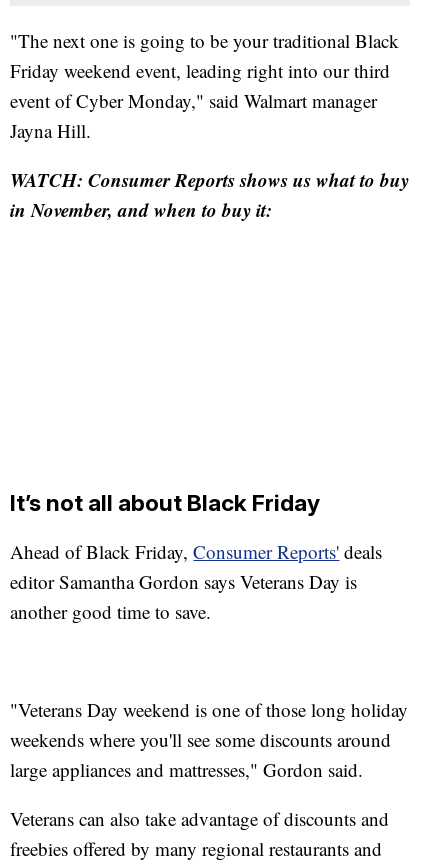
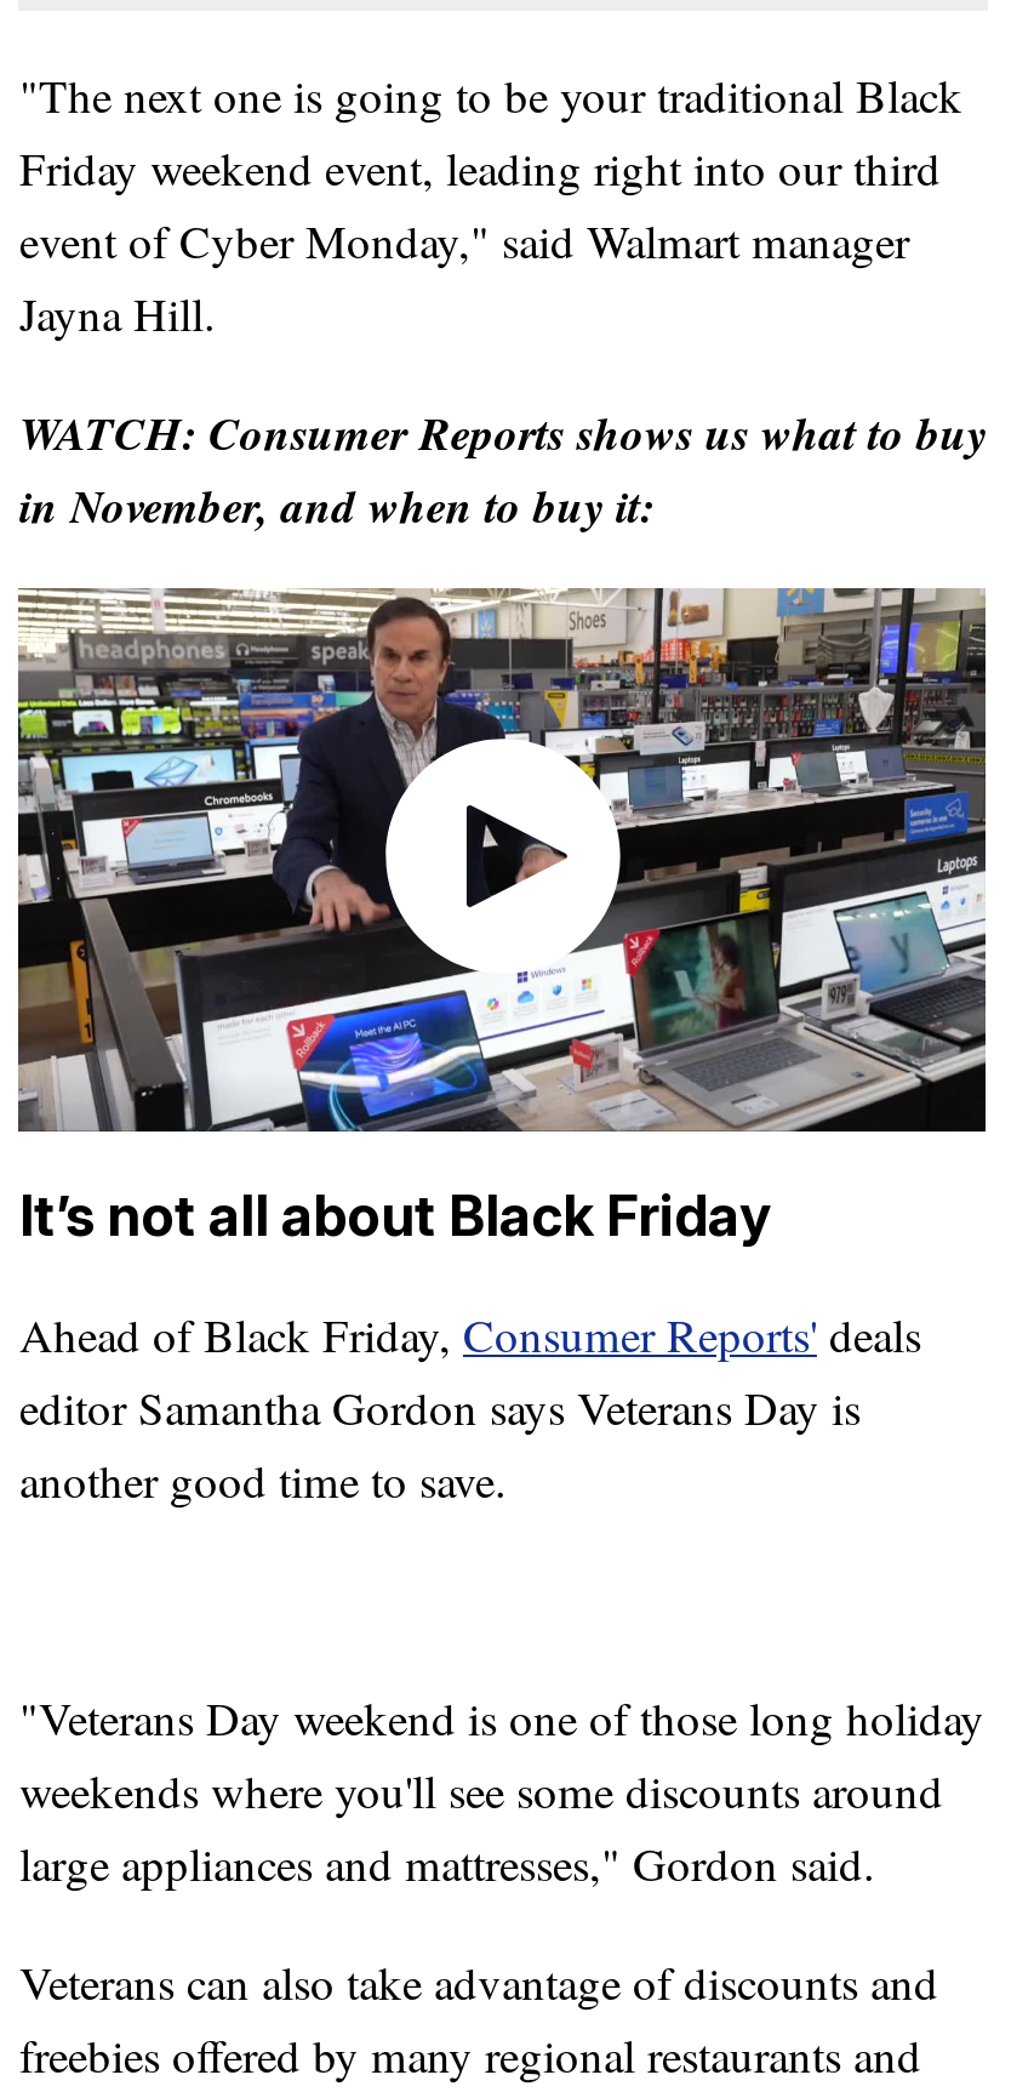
none -> [16,586,988,1134] [image]

